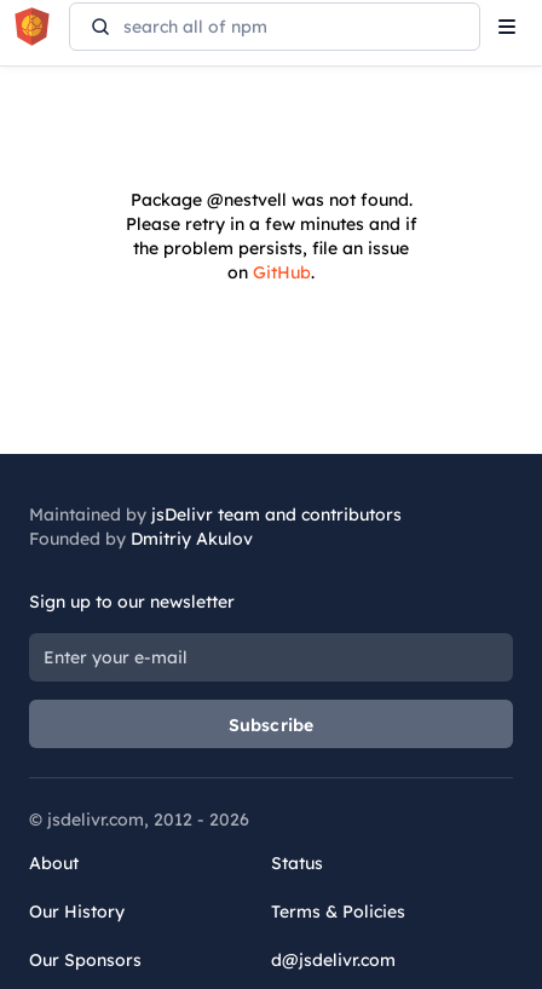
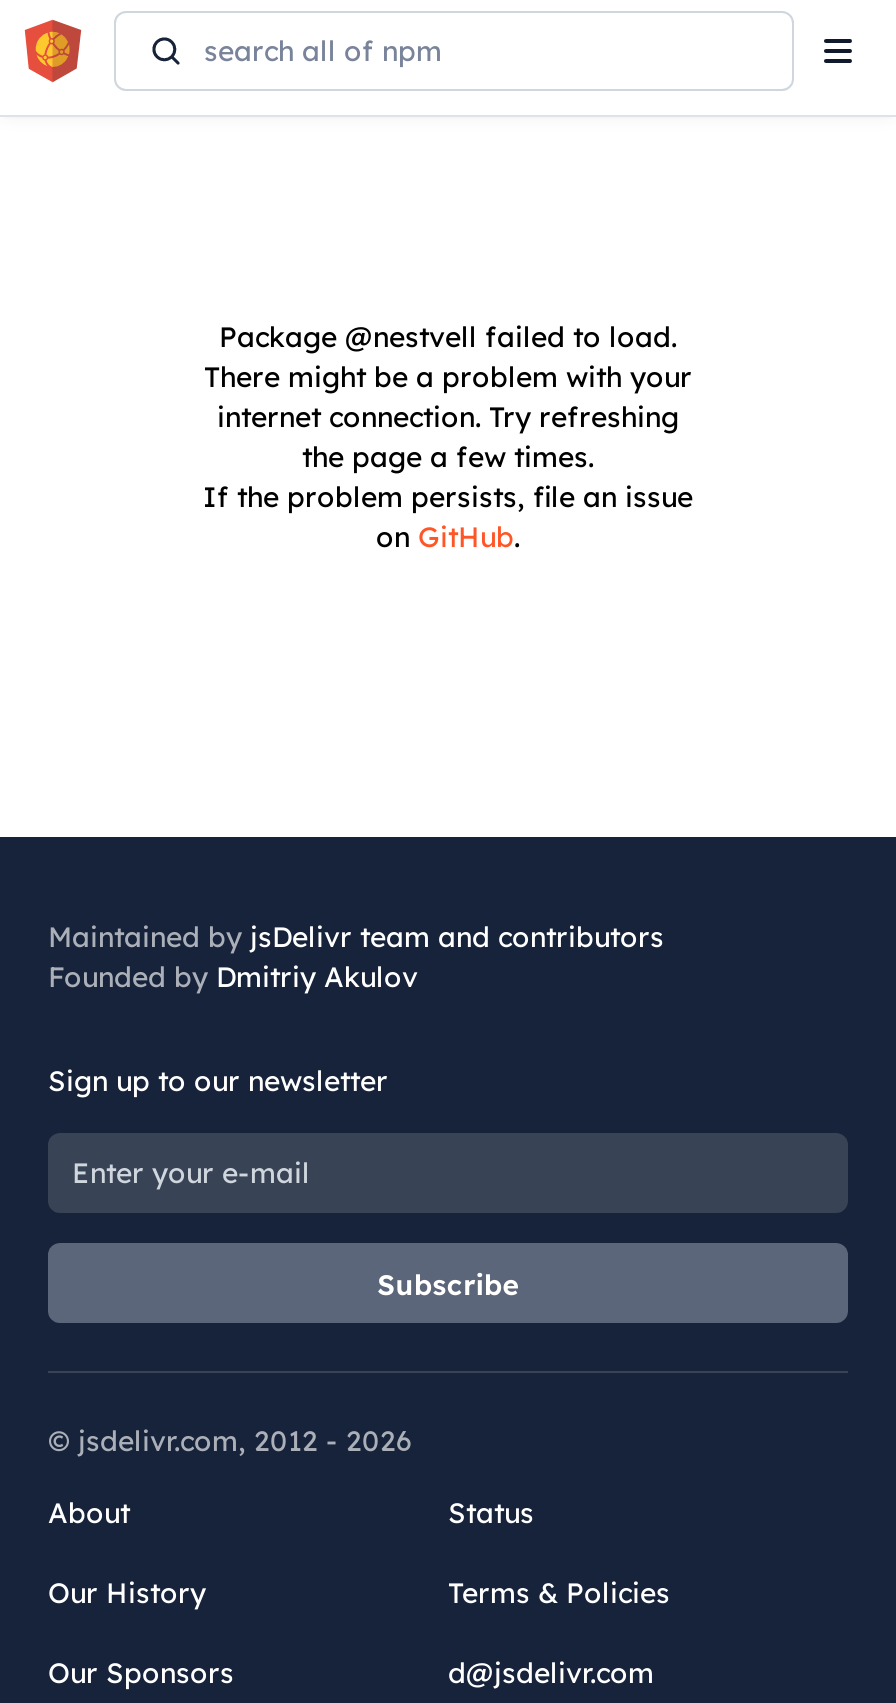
[125,189,417,259] Package @nestvell was not found. | Please retry in a few minutes and if | the problem persists, file an issue -> [203,319,693,515] Package @nestvell failed to load. | There might be a problem with your | internet connection. Try refreshing | the page a few times. | If the problem persists, file an issue

